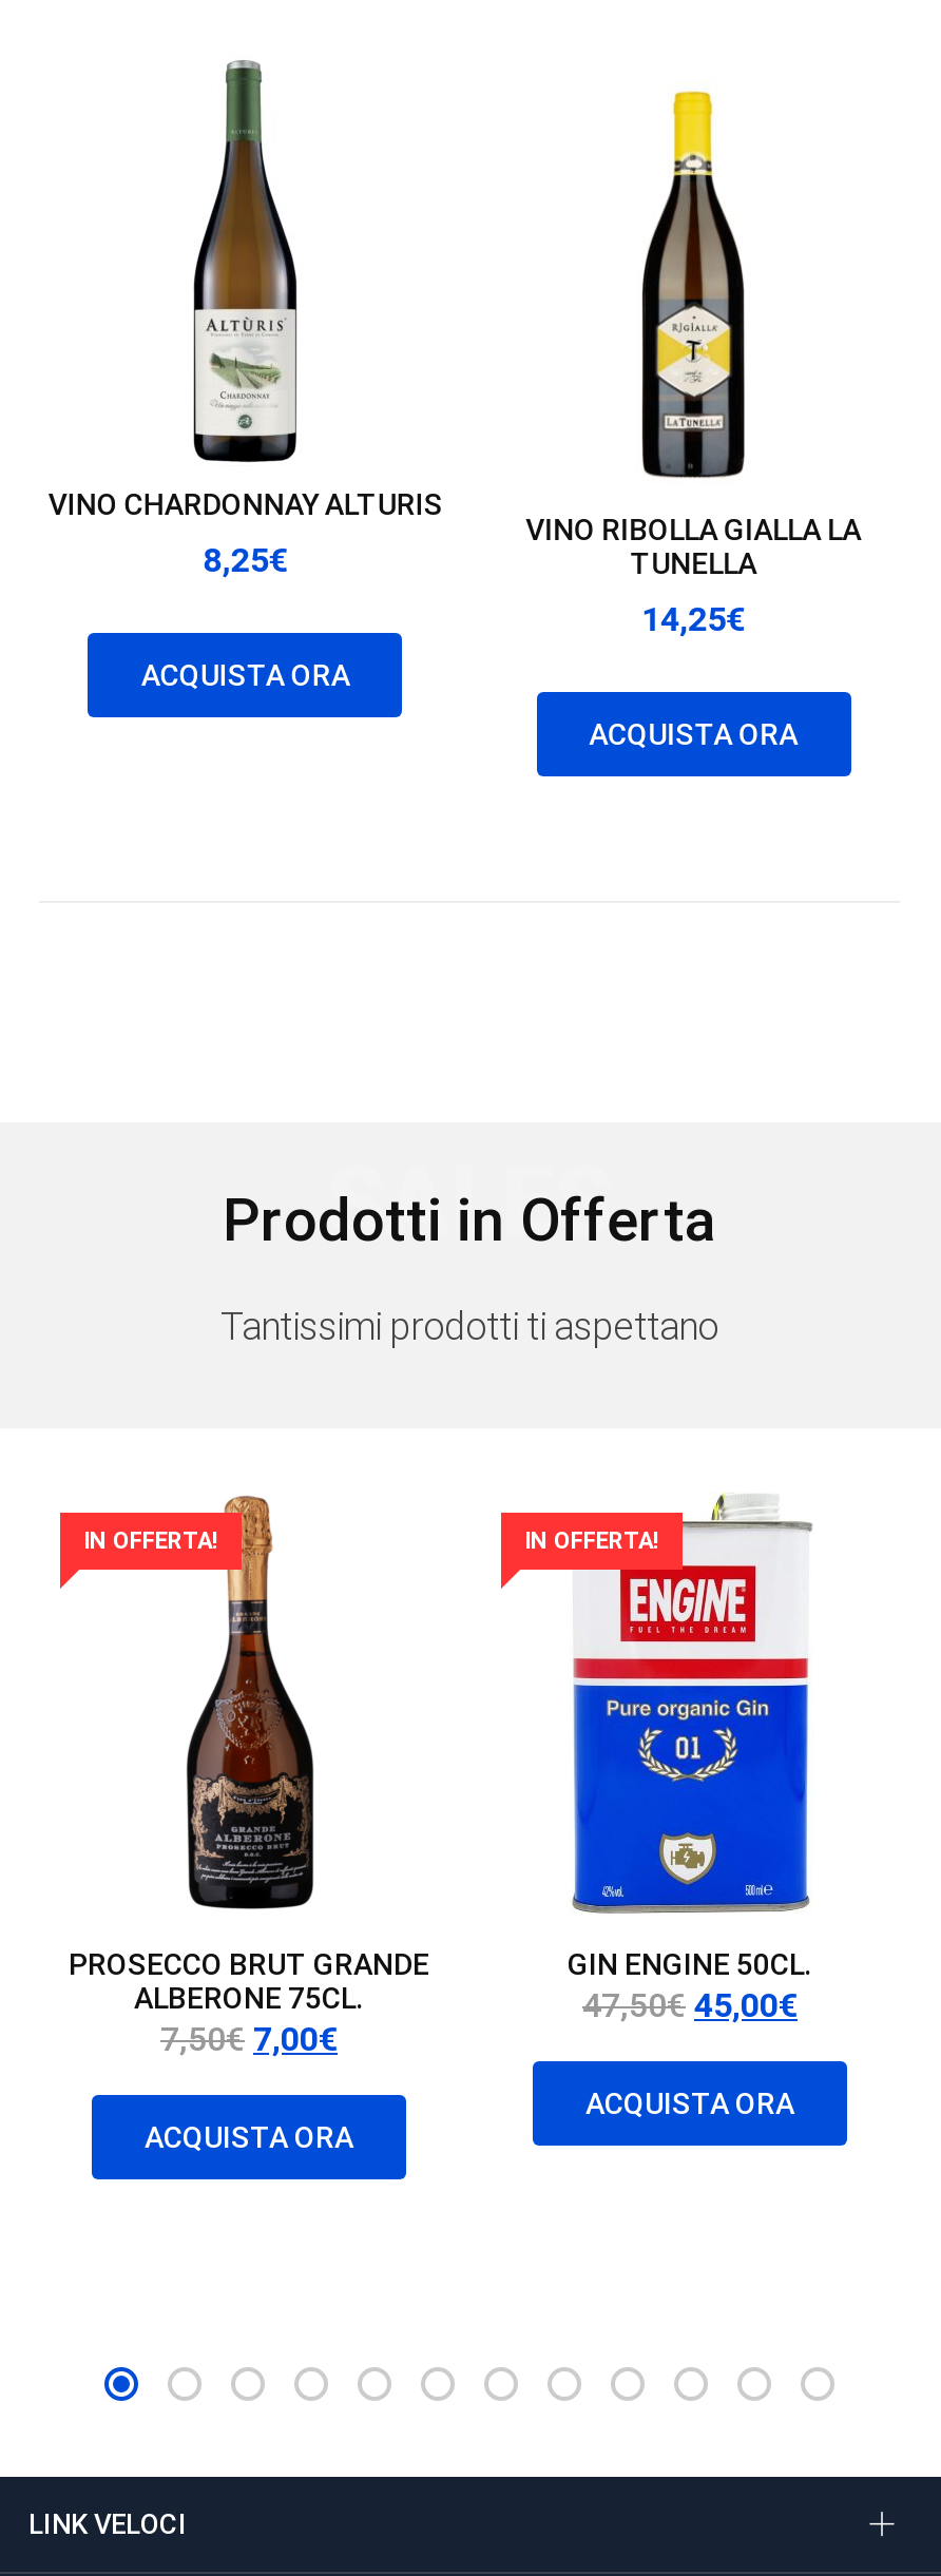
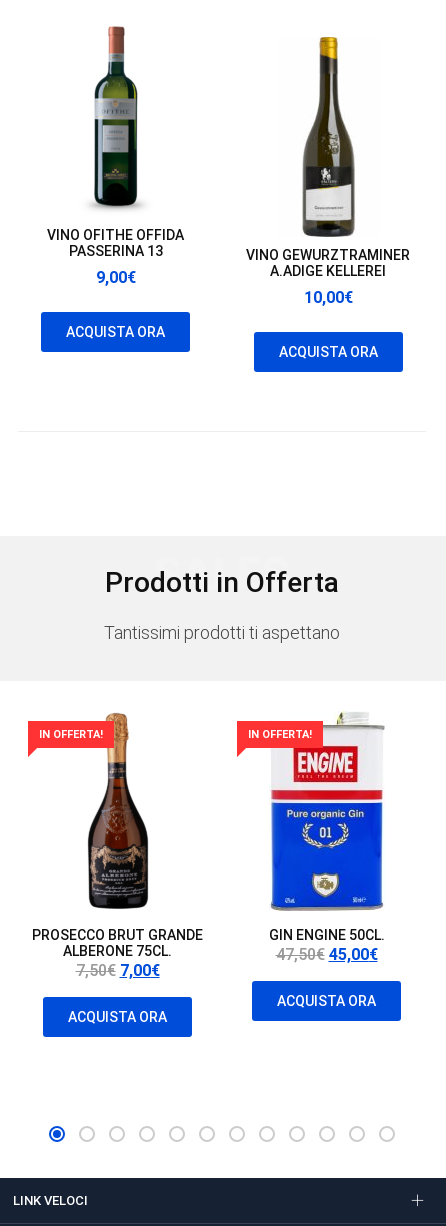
[48,57,443,520] [image] | VINO CHARDONNAY ALTURIS -> [47,26,184,258] [image] | VINO OFITHE OFFIDA | PASSERINA 13
[526,78,861,579] [image] | VINO RIBOLLA GIALLA LA | TUNELLA -> [246,36,410,279] [image] | VINO GEWURZTRAMINER | A.ADIGE KELLEREI
[203,539,288,580] 8,25€ -> [96,267,136,286] 9,00€
[642,598,745,638] 14,25€ -> [304,288,353,307] 10,00€

